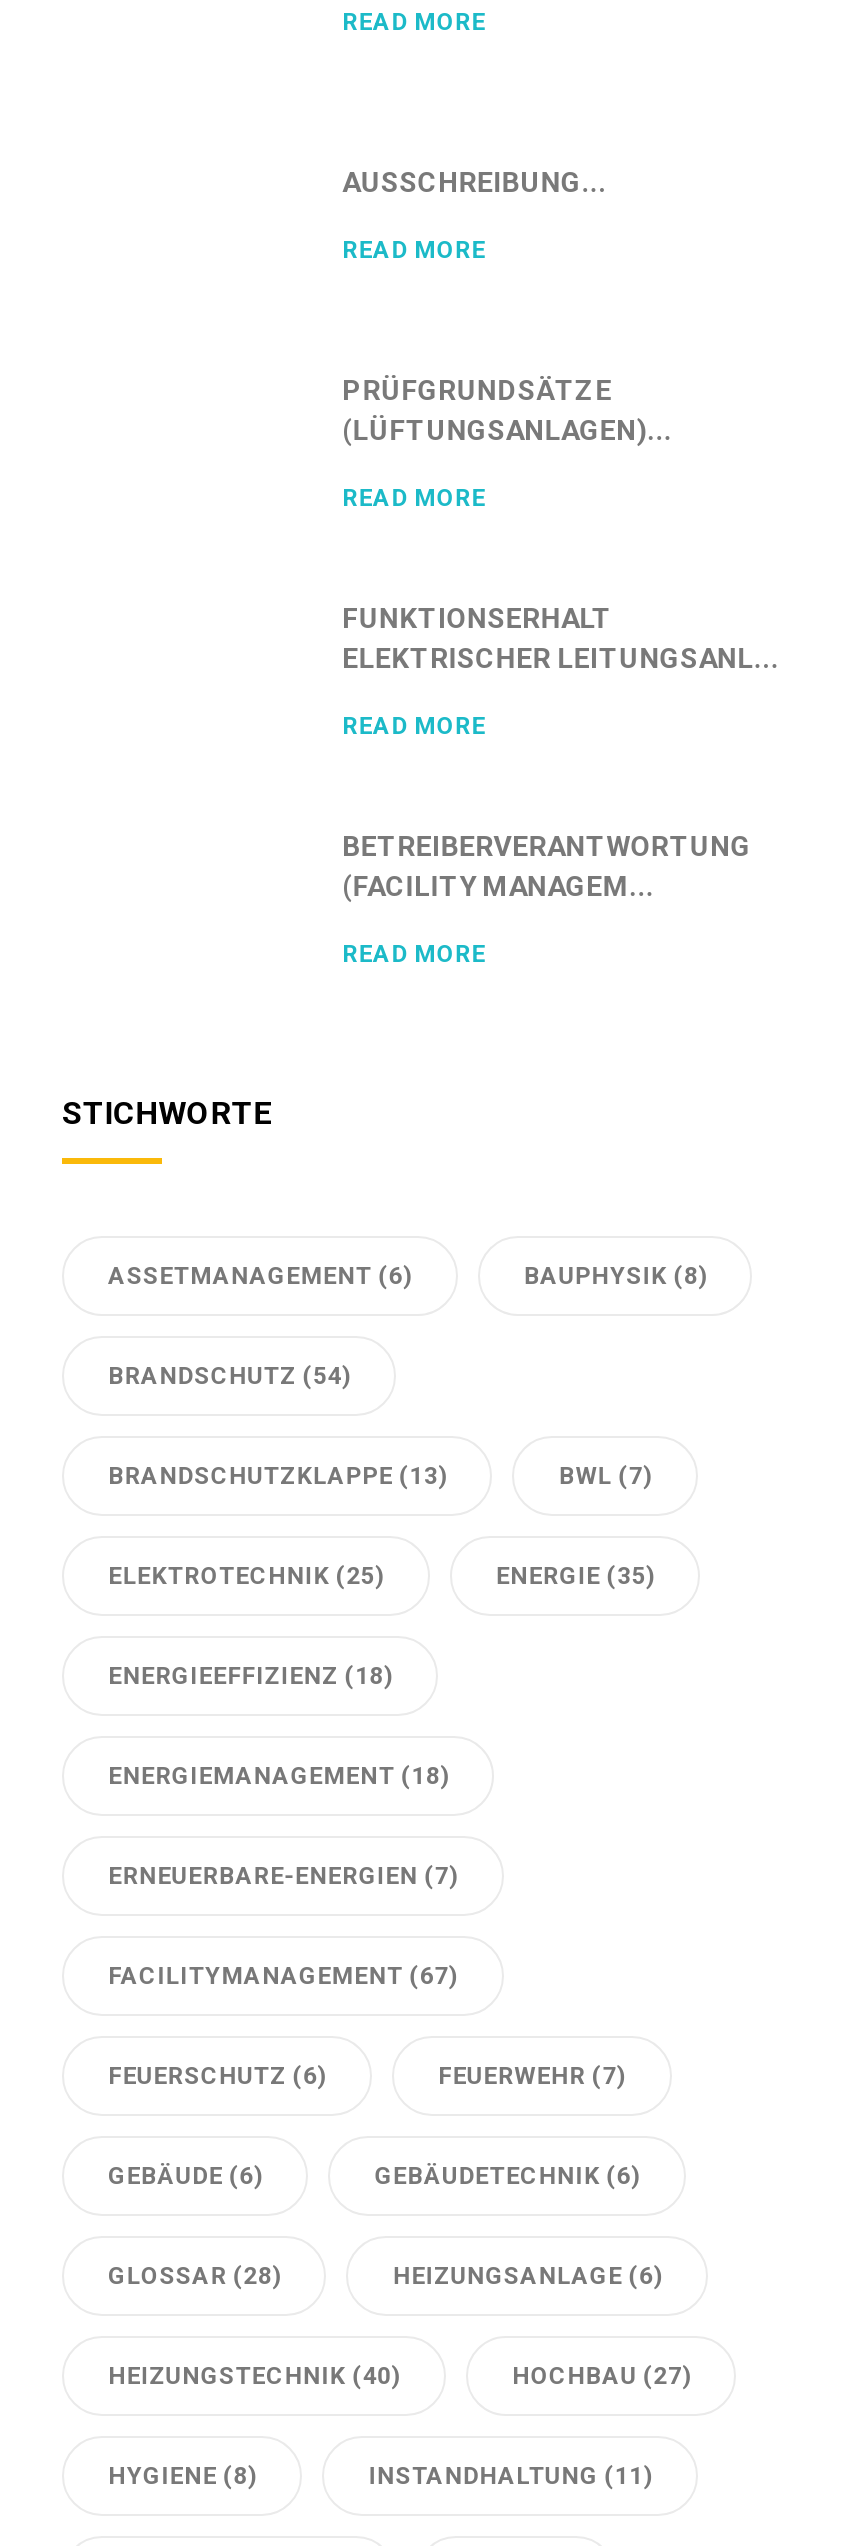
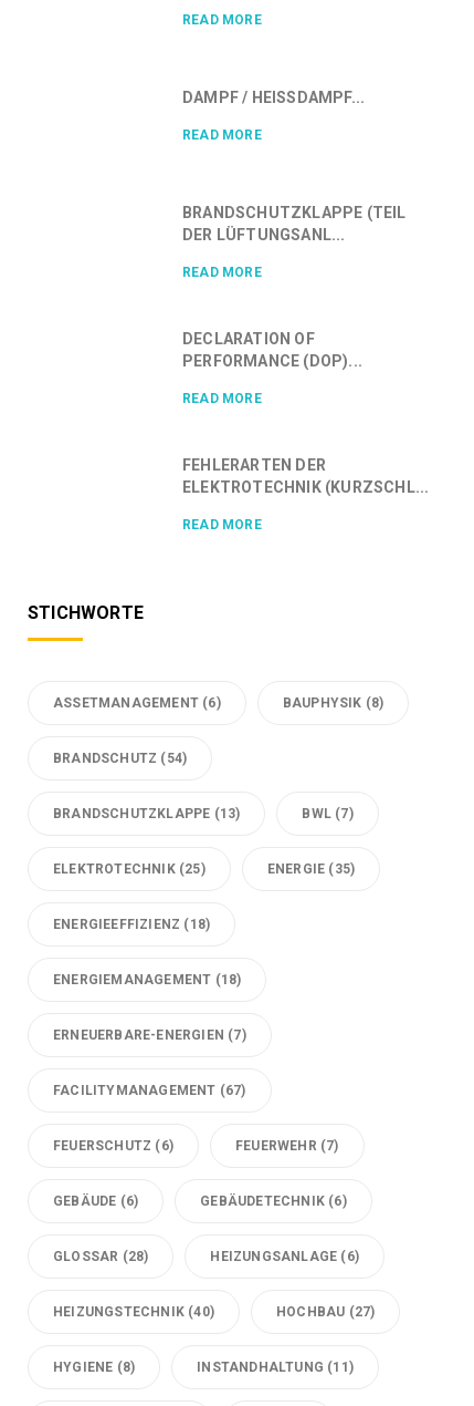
[342,167,606,199] AUSSCHREIBUNG... -> [182,89,360,107] DAMPF / HEISSDAMPF...
[342,375,672,447] PRÜFGRUNDSÄTZE | (LÜFTUNGSANLAGEN)... -> [182,204,406,244] BRANDSCHUTZKLAPPE (TEIL | DER LÜFTUNGSANL...
[342,603,779,675] FUNKTIONSERHALT | ELEKTRISCHER LEITUNGSANL... -> [182,330,362,370] DECLARATION OF | PERFORMANCE (DOP)...
[342,831,751,903] BETREIBERVERANTWORTUNG | (FACILITY MANAGEM... -> [182,457,429,496] FEHLERARTEN DER | ELEKTROTECHNIK (KURZSCHL...

